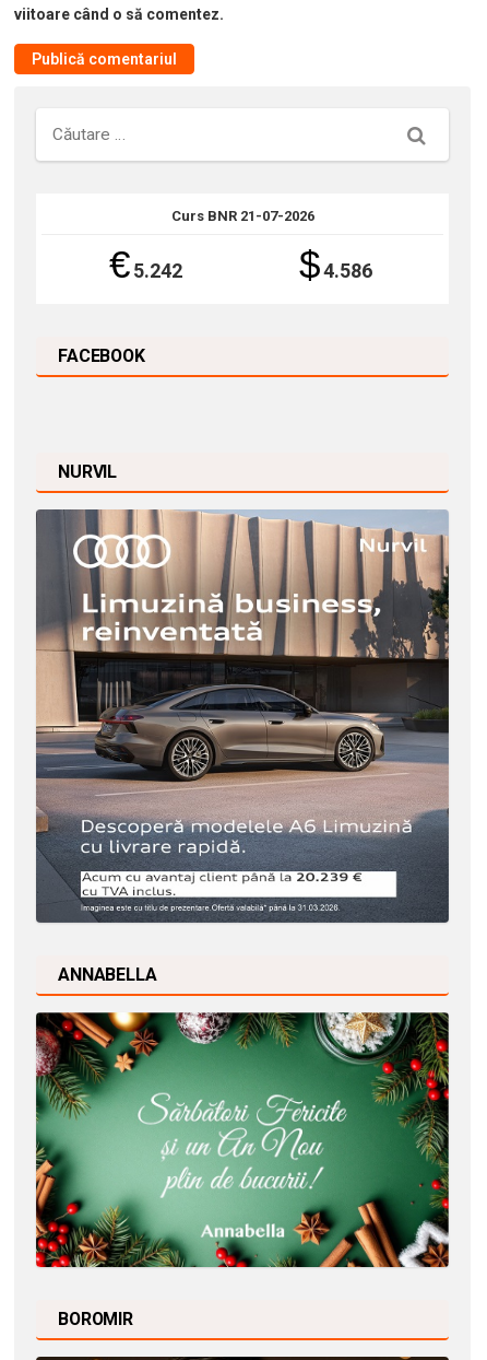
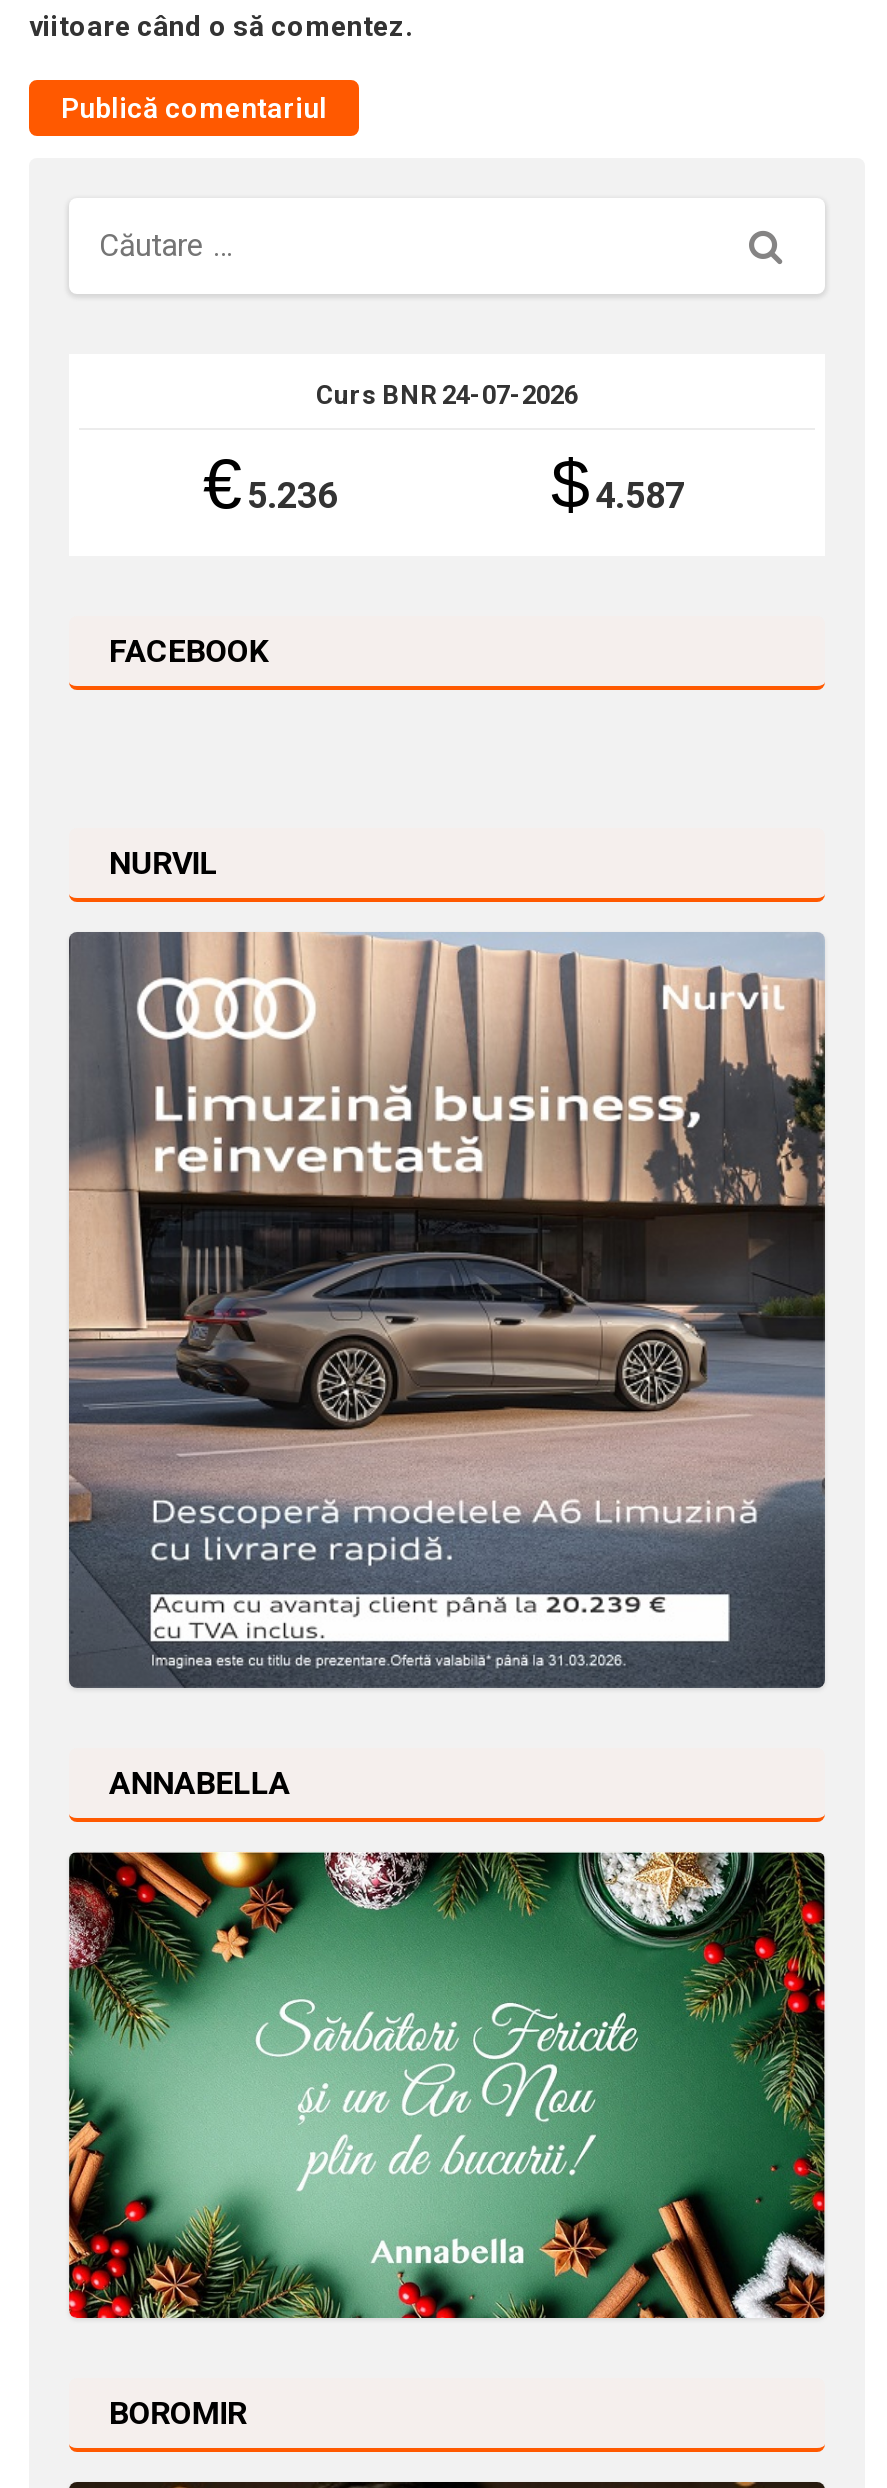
[171,208,314,224] Curs BNR 21-07-2026 -> [316,380,578,410] Curs BNR 24-07-2026
[109,243,182,285] € 5.242 -> [203,444,337,522] € 5.236
[299,243,372,285] $ 4.586 -> [551,444,685,522] $ 4.587

